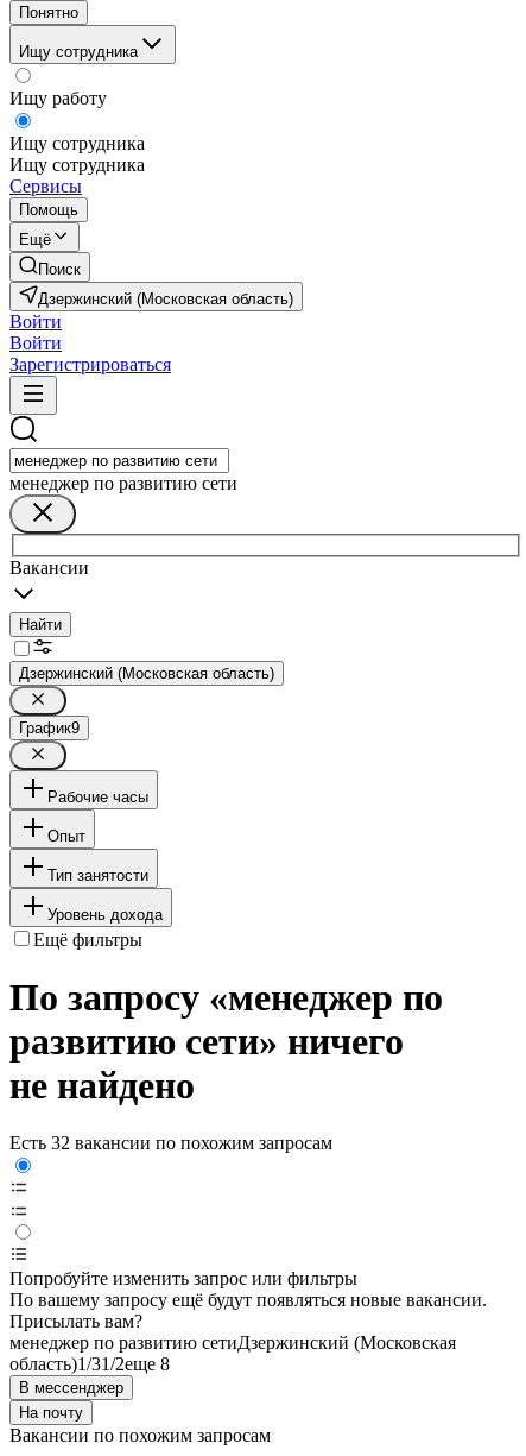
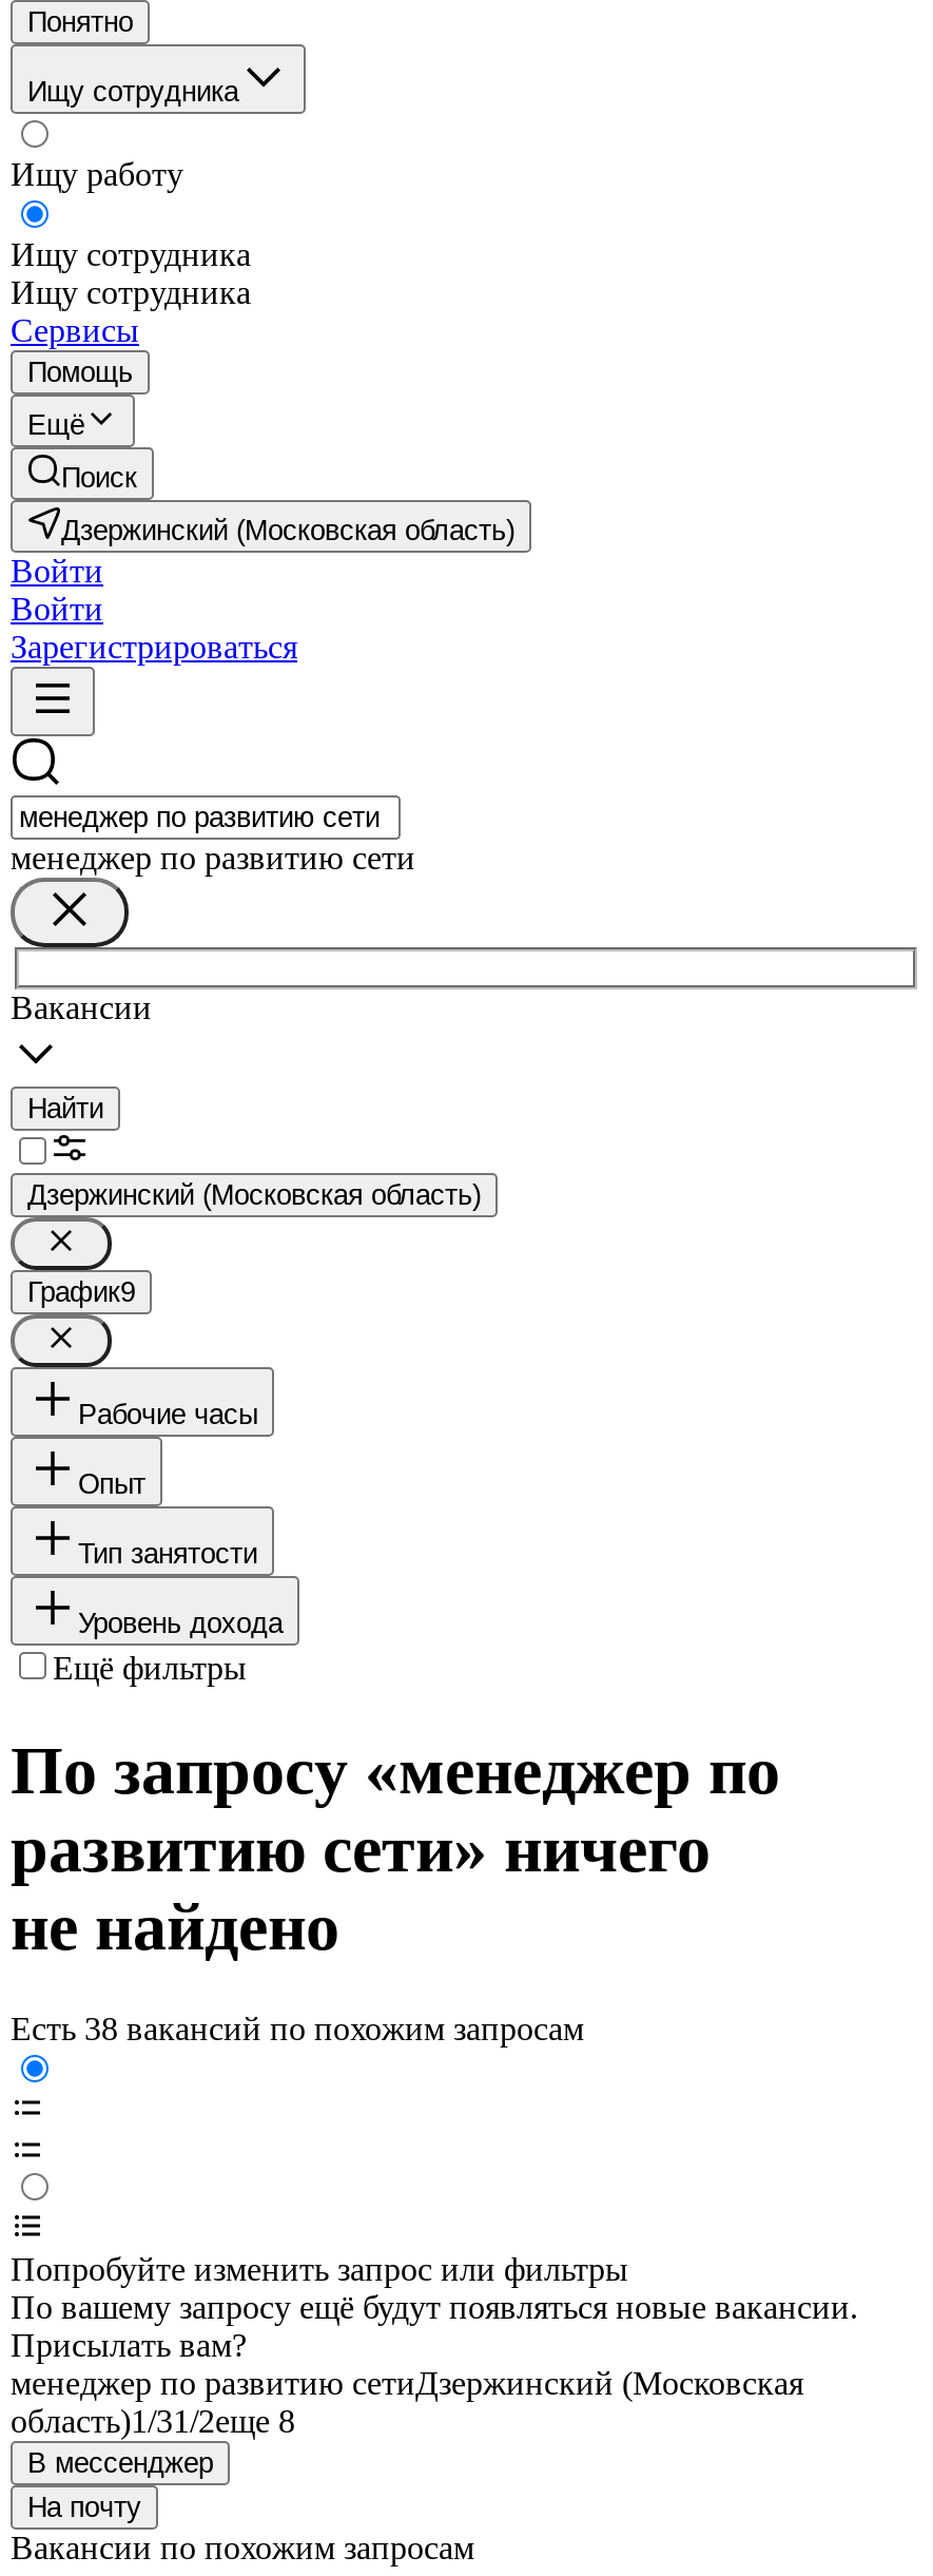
[9,1133,332,1154] Есть 32 вакансии по похожим запросам -> [11,2012,584,2048] Есть 38 вакансий по похожим запросам

